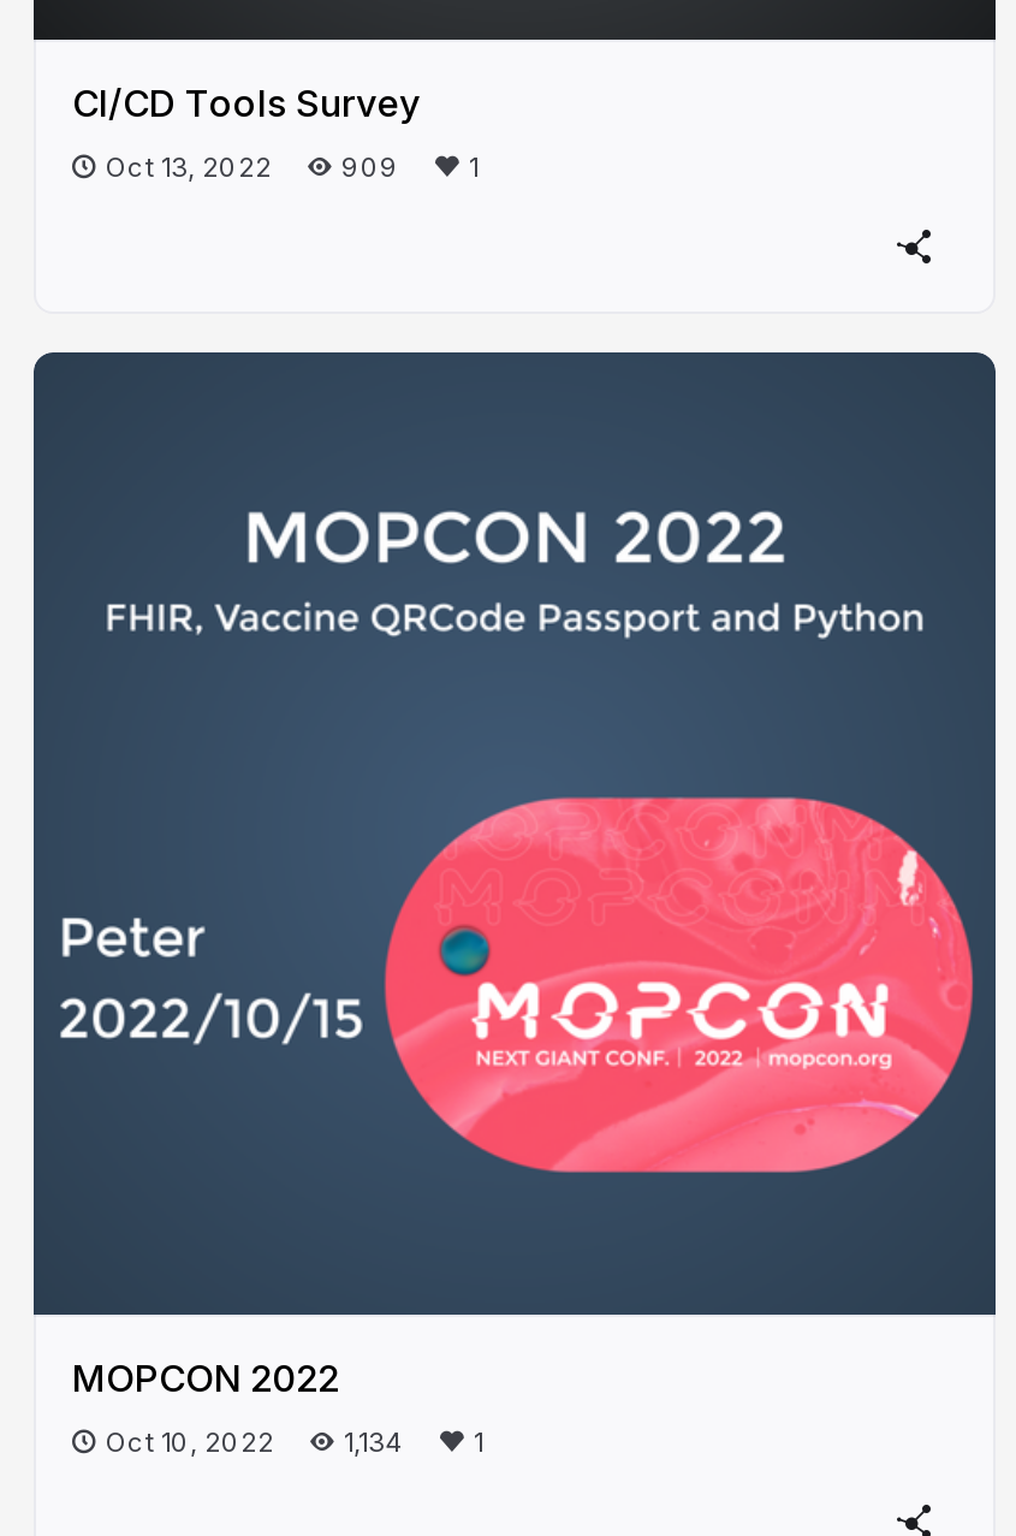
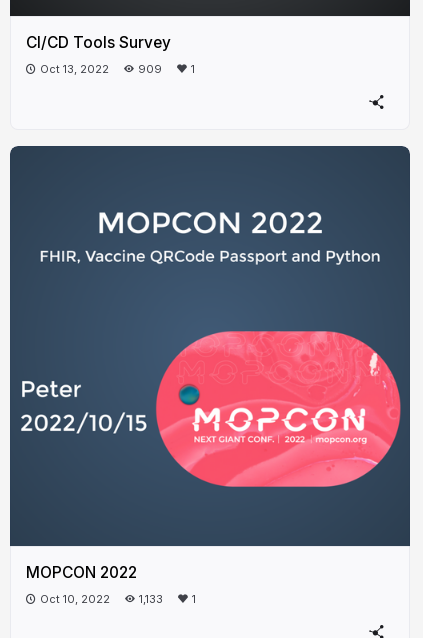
[344,1425,404,1459] 1,134 -> [139,592,163,606] 1,133

